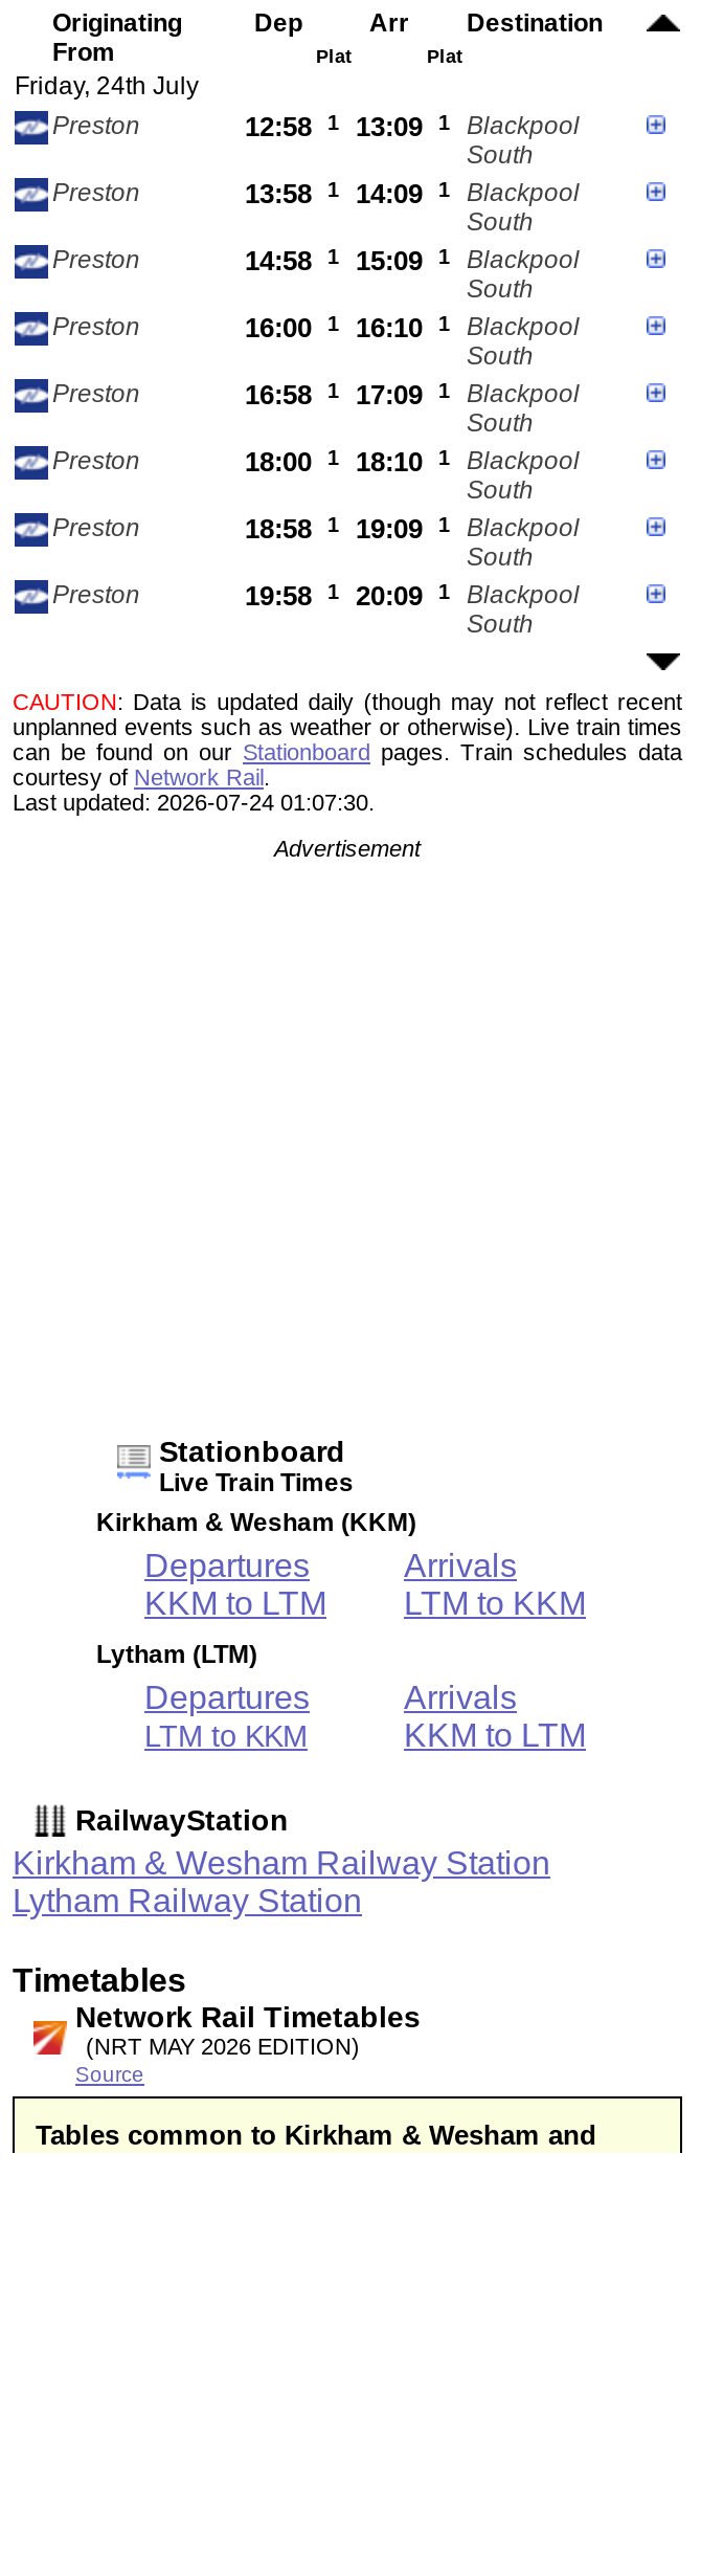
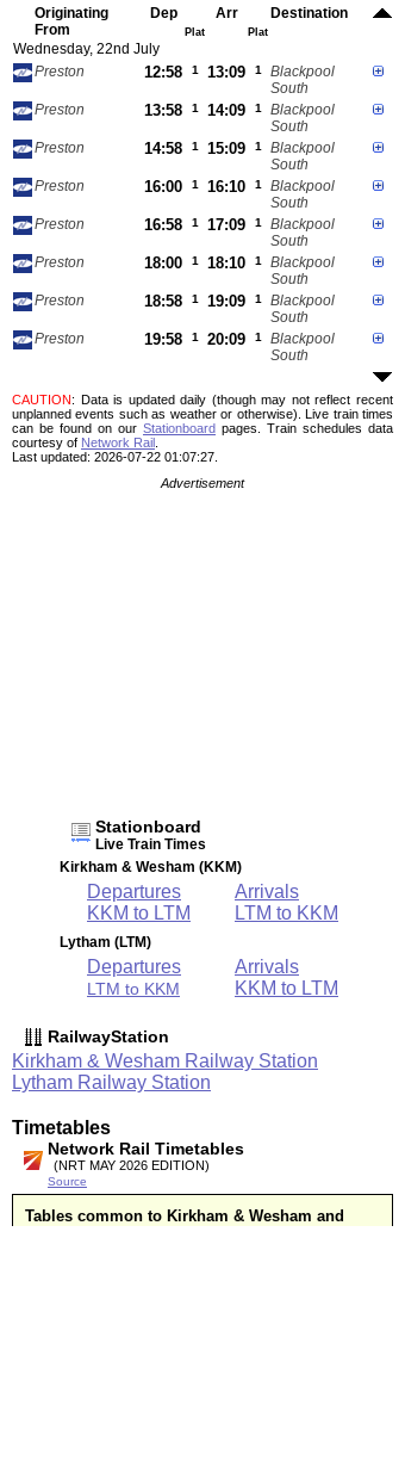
[15,71,199,101] Friday, 24th July -> [13,41,160,57] Wednesday, 22nd July
[13,790,375,815] Last updated: 2026-07-24 01:07:30. -> [12,450,218,464] Last updated: 2026-07-22 01:07:27.

